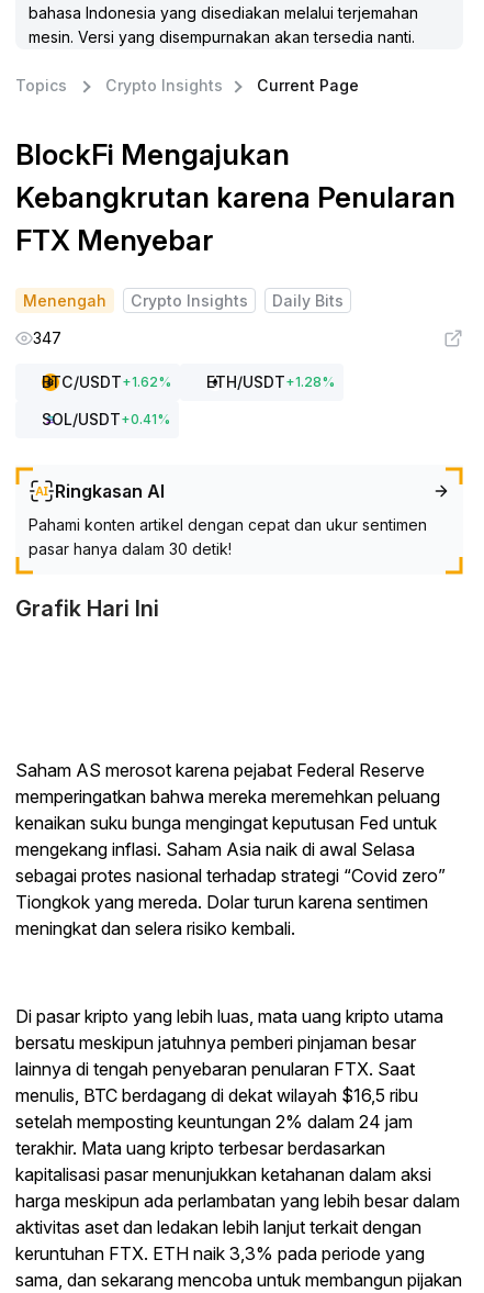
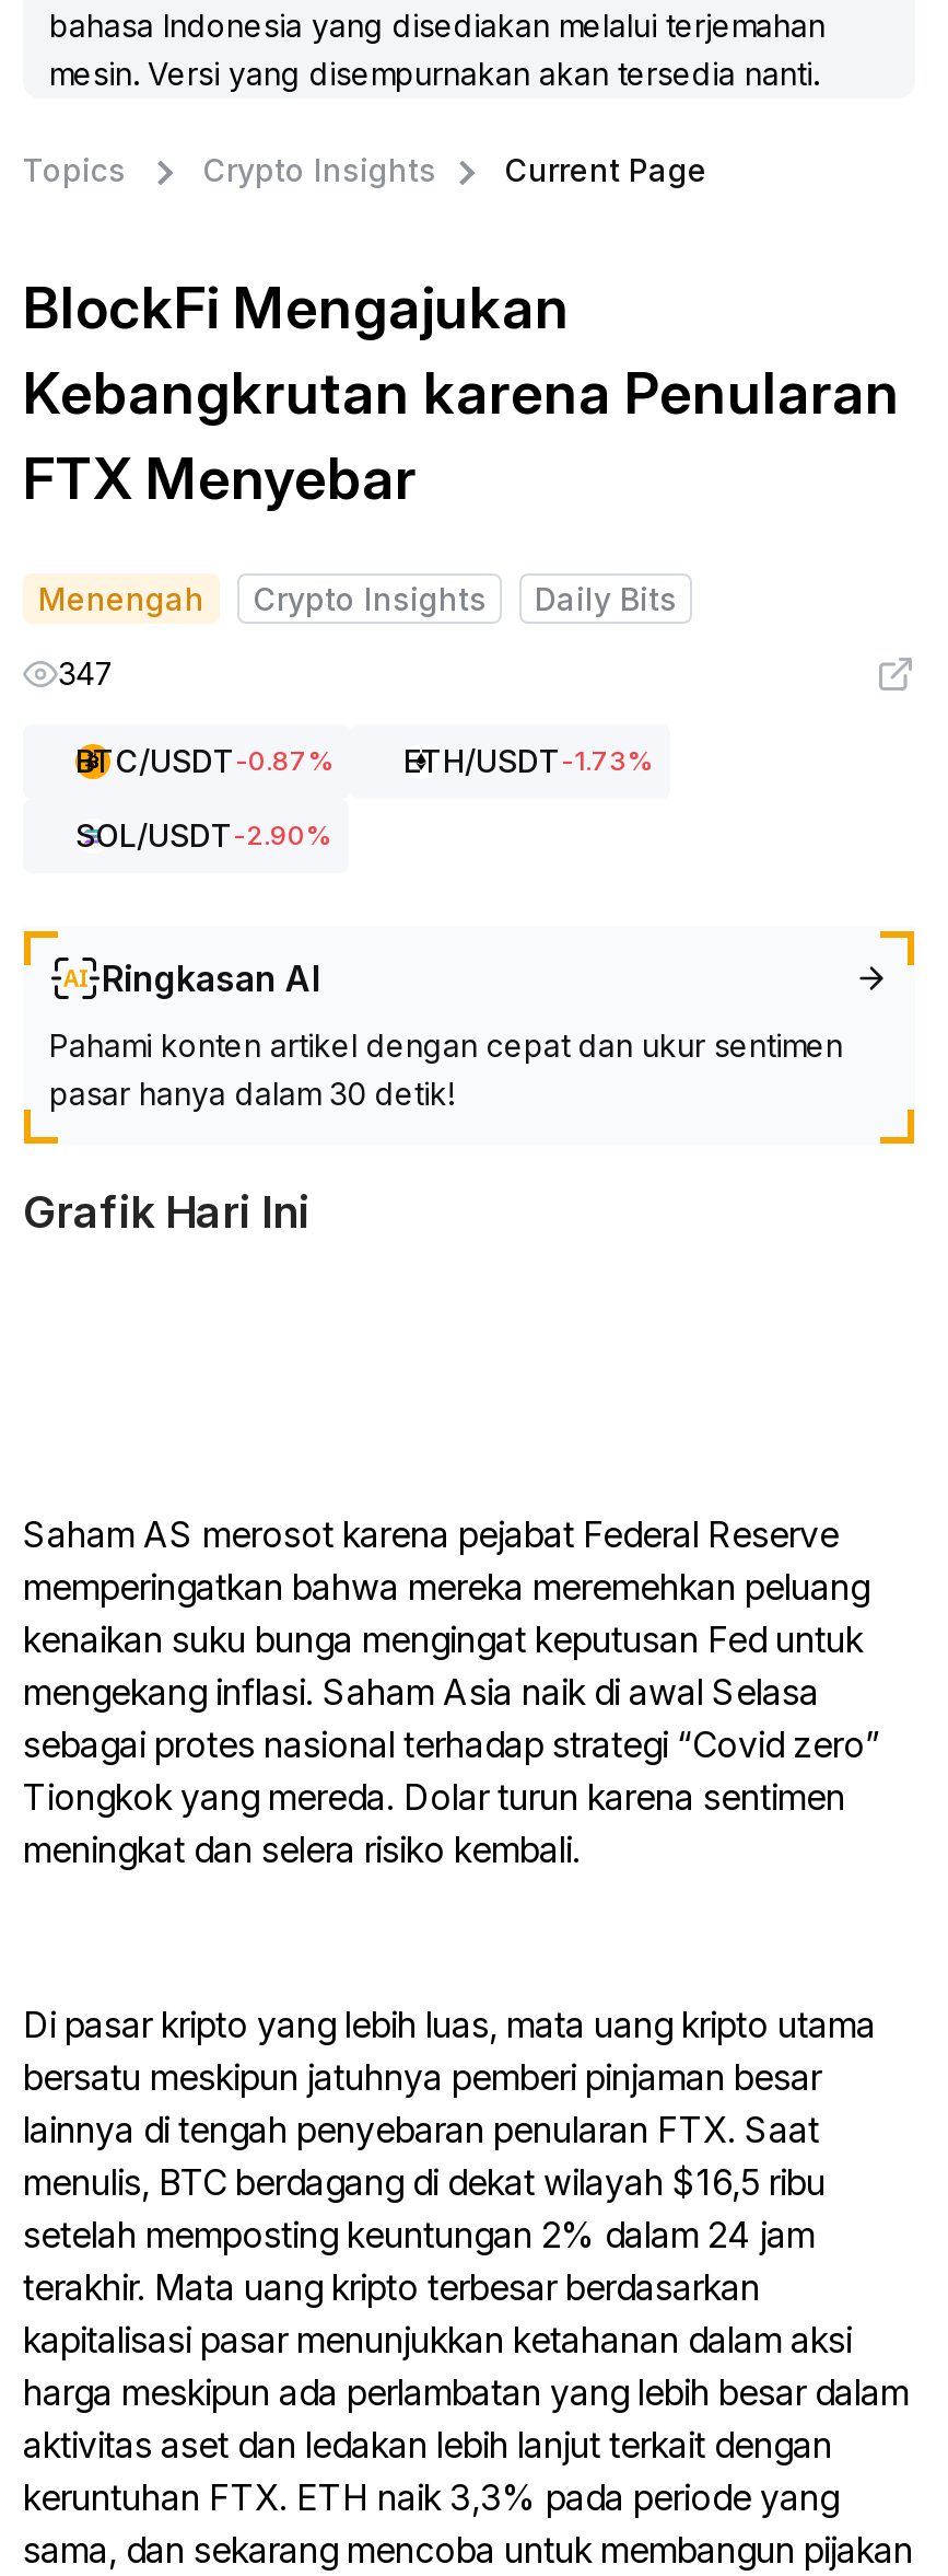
[42,372,335,391] BTC/USDT + 1.62% | ETH/USDT + 1.28% -> [75,742,653,779] BTC/USDT-0.87% | ETH/USDT-1.73%
[42,410,170,428] SOL/USDT + 0.41% -> [75,816,331,854] SOL/USDT-2.90%

